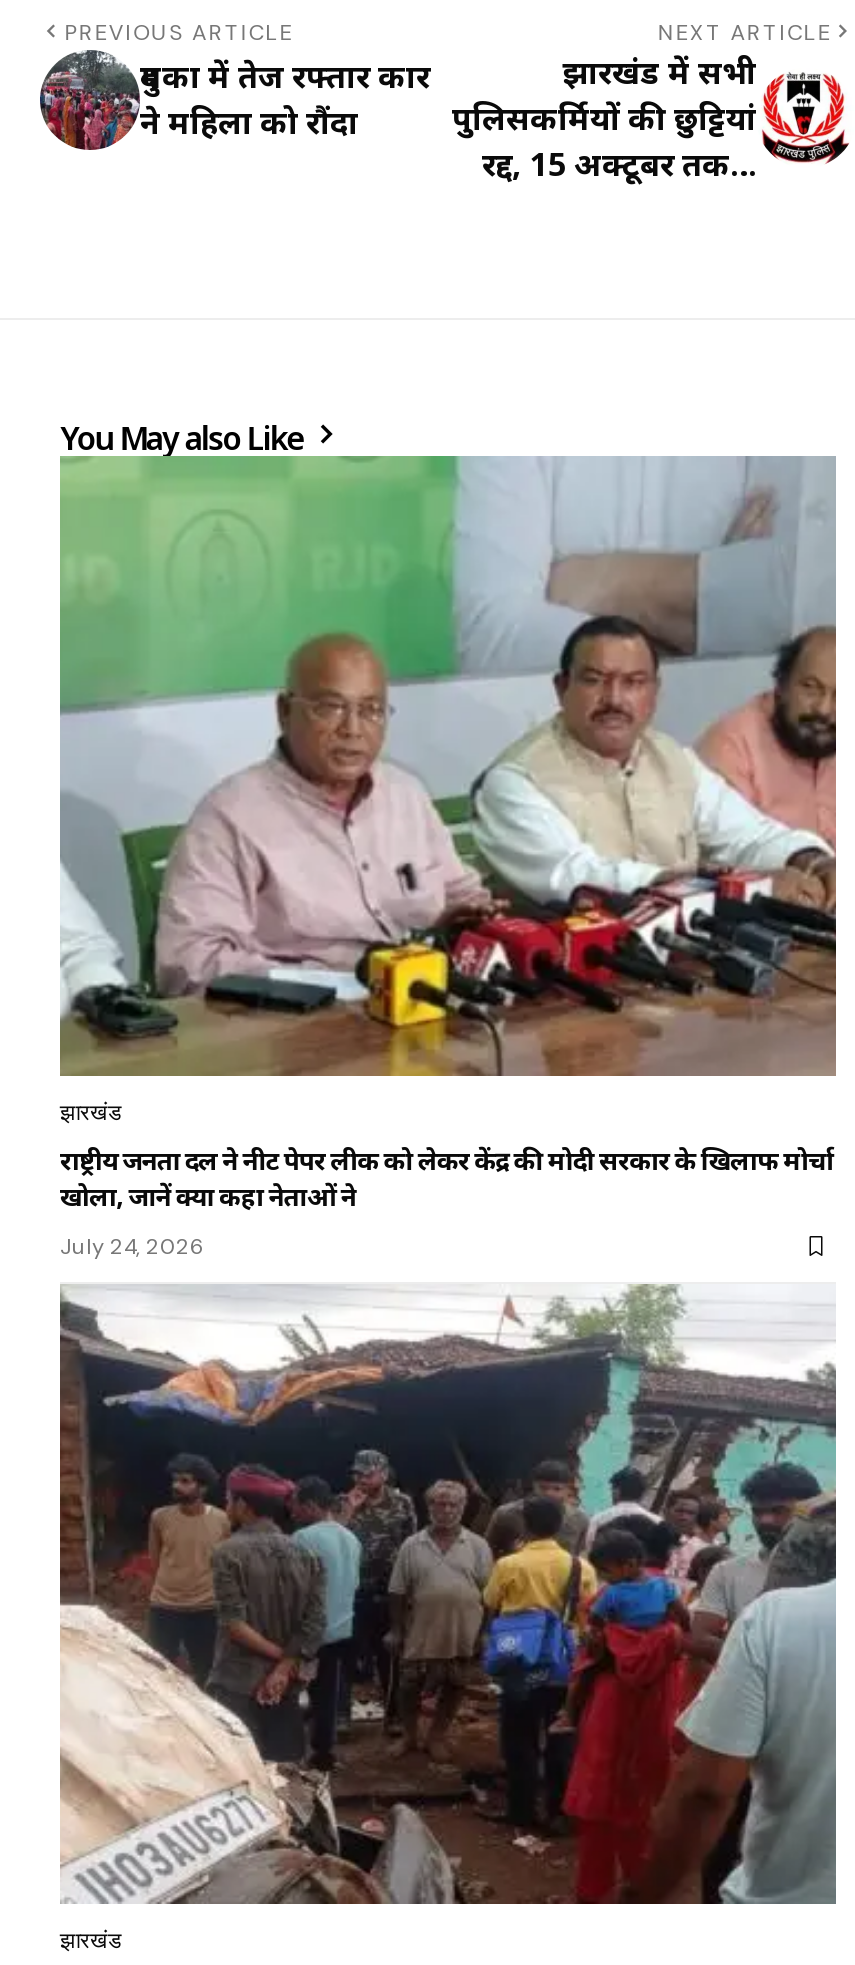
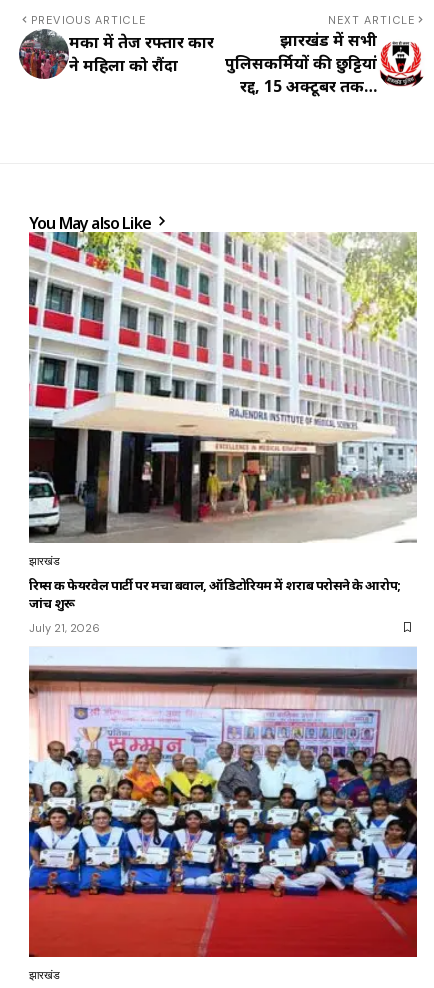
[58,455,838,1214] [image] | राष्ट्रीय जनता दल ने नीट पेपर लीक को लेकर केंद्र की मोदी सरकार के खिलाफ मोर्चा | खोला, जानें क्या कहा नेताओं ने -> [28,231,417,612] [image] | रिम्स की फेयरवेल पार्टी पर मचा बवाल, ऑडिटोरियम में शराब परोसने के आरोप; | जांच शुरू
[60,1232,206,1260] July 24, 2026 -> [29,621,100,635] July 21, 2026
[58,1283,838,1907] [image] -> [28,647,418,958] [image]

